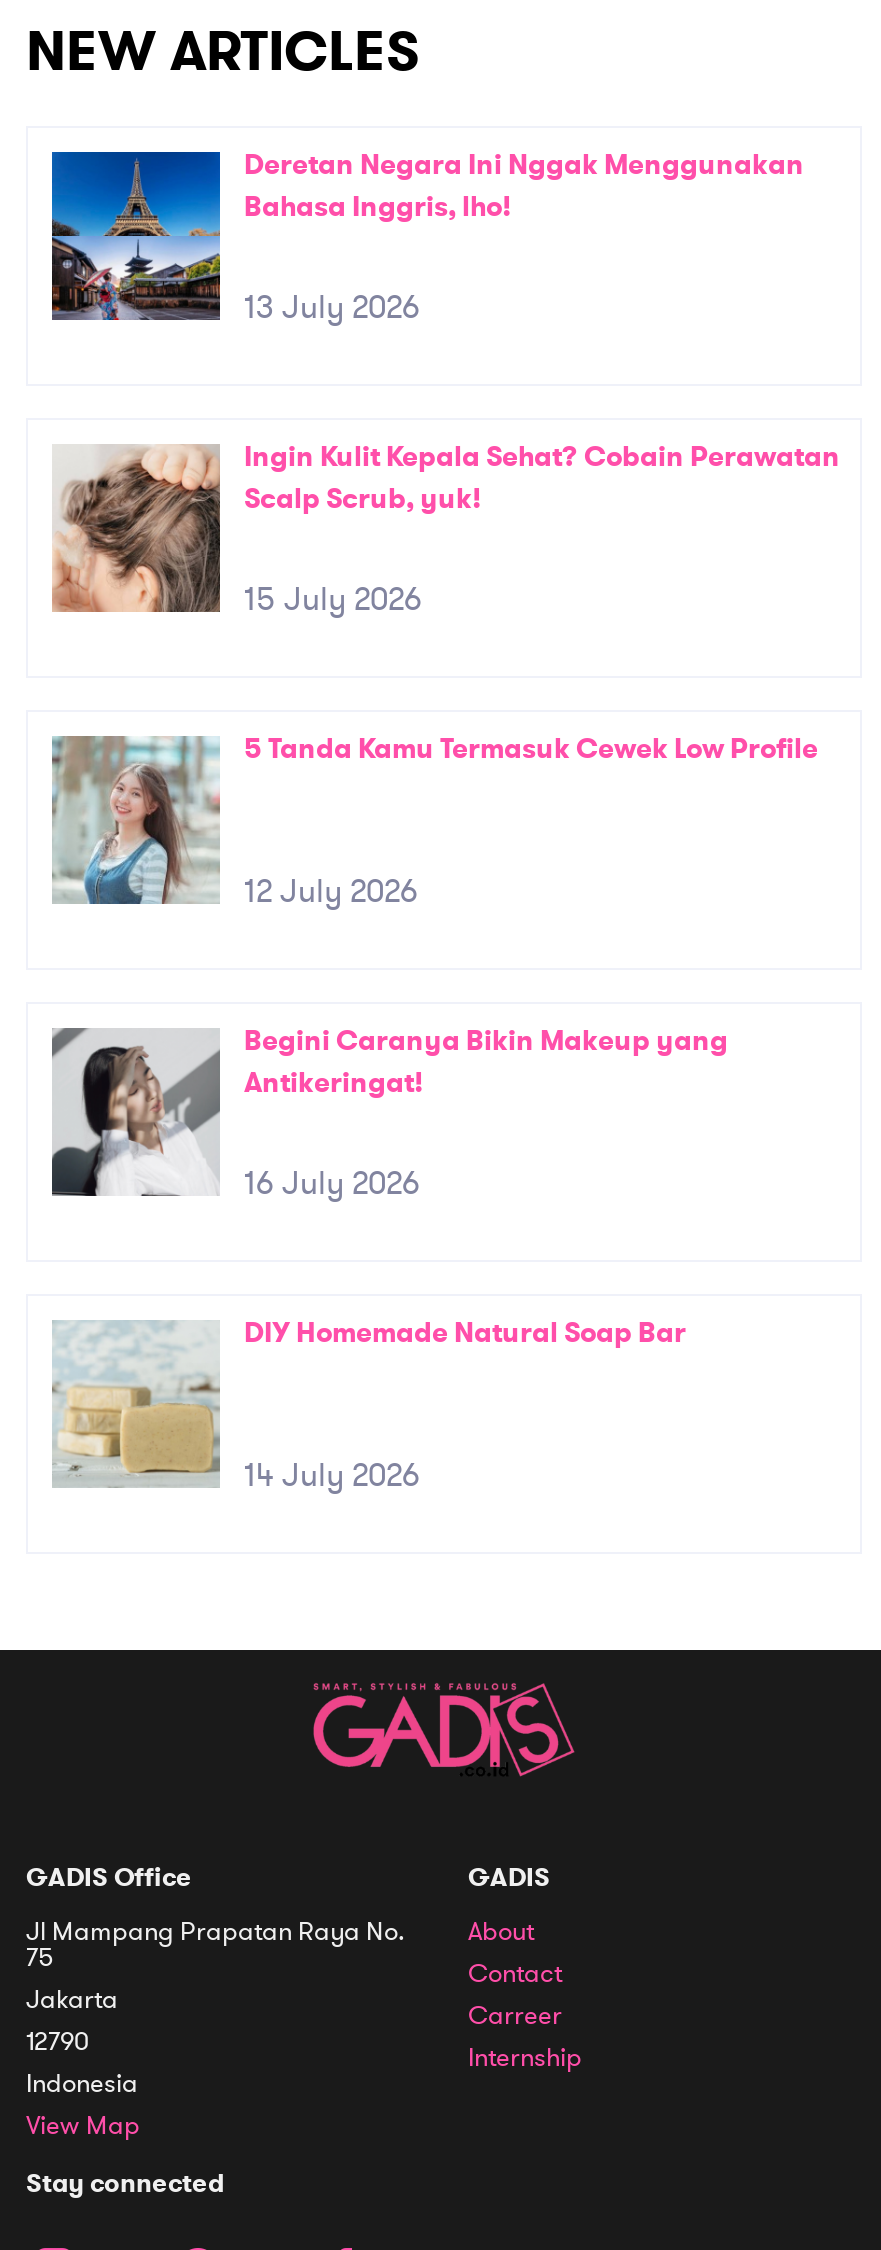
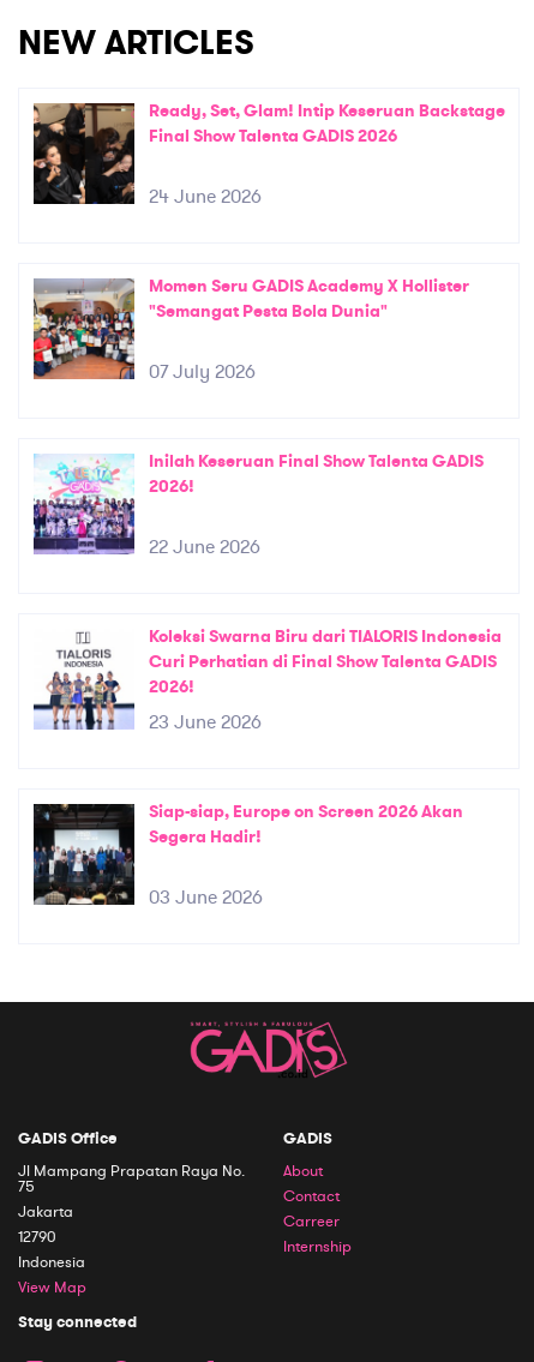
[50,146,840,1498] [image] | Deretan Negara Ini Nggak Menggunakan | Bahasa Inggris, lho! | 13 July 2026 | Ingin Kulit Kepala Sehat? Cobain Perawatan | Scalp Scrub, yuk! | 15 July 2026 | 5 Tanda Kamu Termasuk Cewek Low Profile | 12 July 2026 | Begini Caranya Bikin Makeup yang | Antikeringat! | 16 July 2026 | DIY Homemade Natural Soap Bar | 14 July 2026 -> [32,100,505,911] [image] | Ready, Set, Glam! Intip Keseruan Backstage | Final Show Talenta GADIS 2026 | 24 June 2026 | Momen Seru GADIS Academy X Hollister | "Semangat Pesta Bola Dunia" | 07 July 2026 | Inilah Keseruan Final Show Talenta GADIS | 2026! | 22 June 2026 | Koleksi Swarna Biru dari TIALORIS Indonesia | Curi Perhatian di Final Show Talenta GADIS | 2026! | 23 June 2026 | Siap-siap, Europe on Screen 2026 Akan | Segera Hadir! | 03 June 2026
[52,444,222,614] [image] -> [32,278,136,380] [image]
[50,734,218,906] [image] -> [32,454,134,554] [image]
[50,1026,216,1198] [image] -> [34,629,132,730] [image]
[52,1320,220,1488] [image] -> [32,803,136,906] [image]

